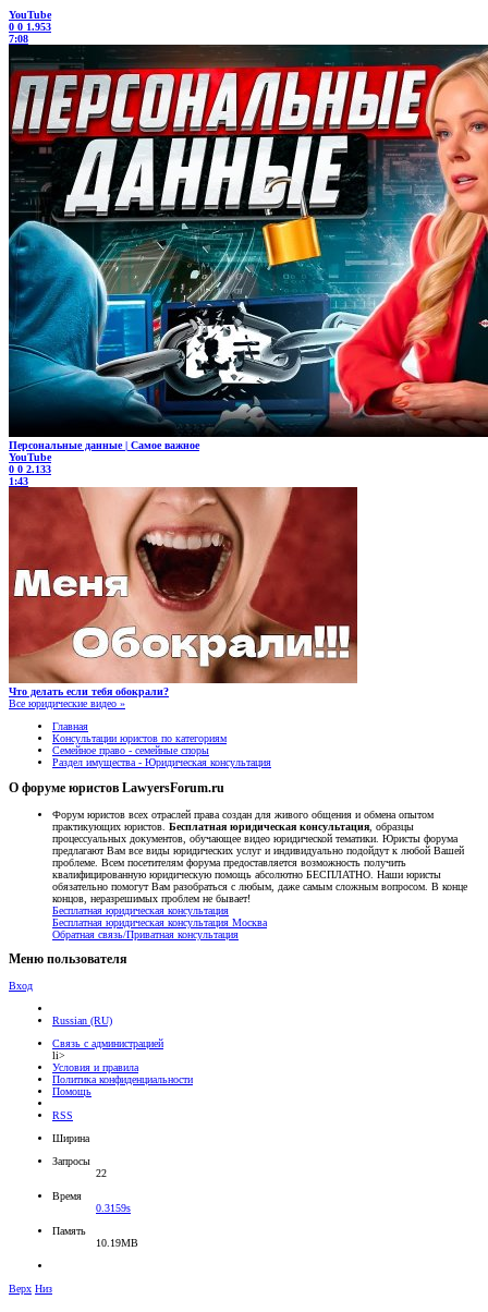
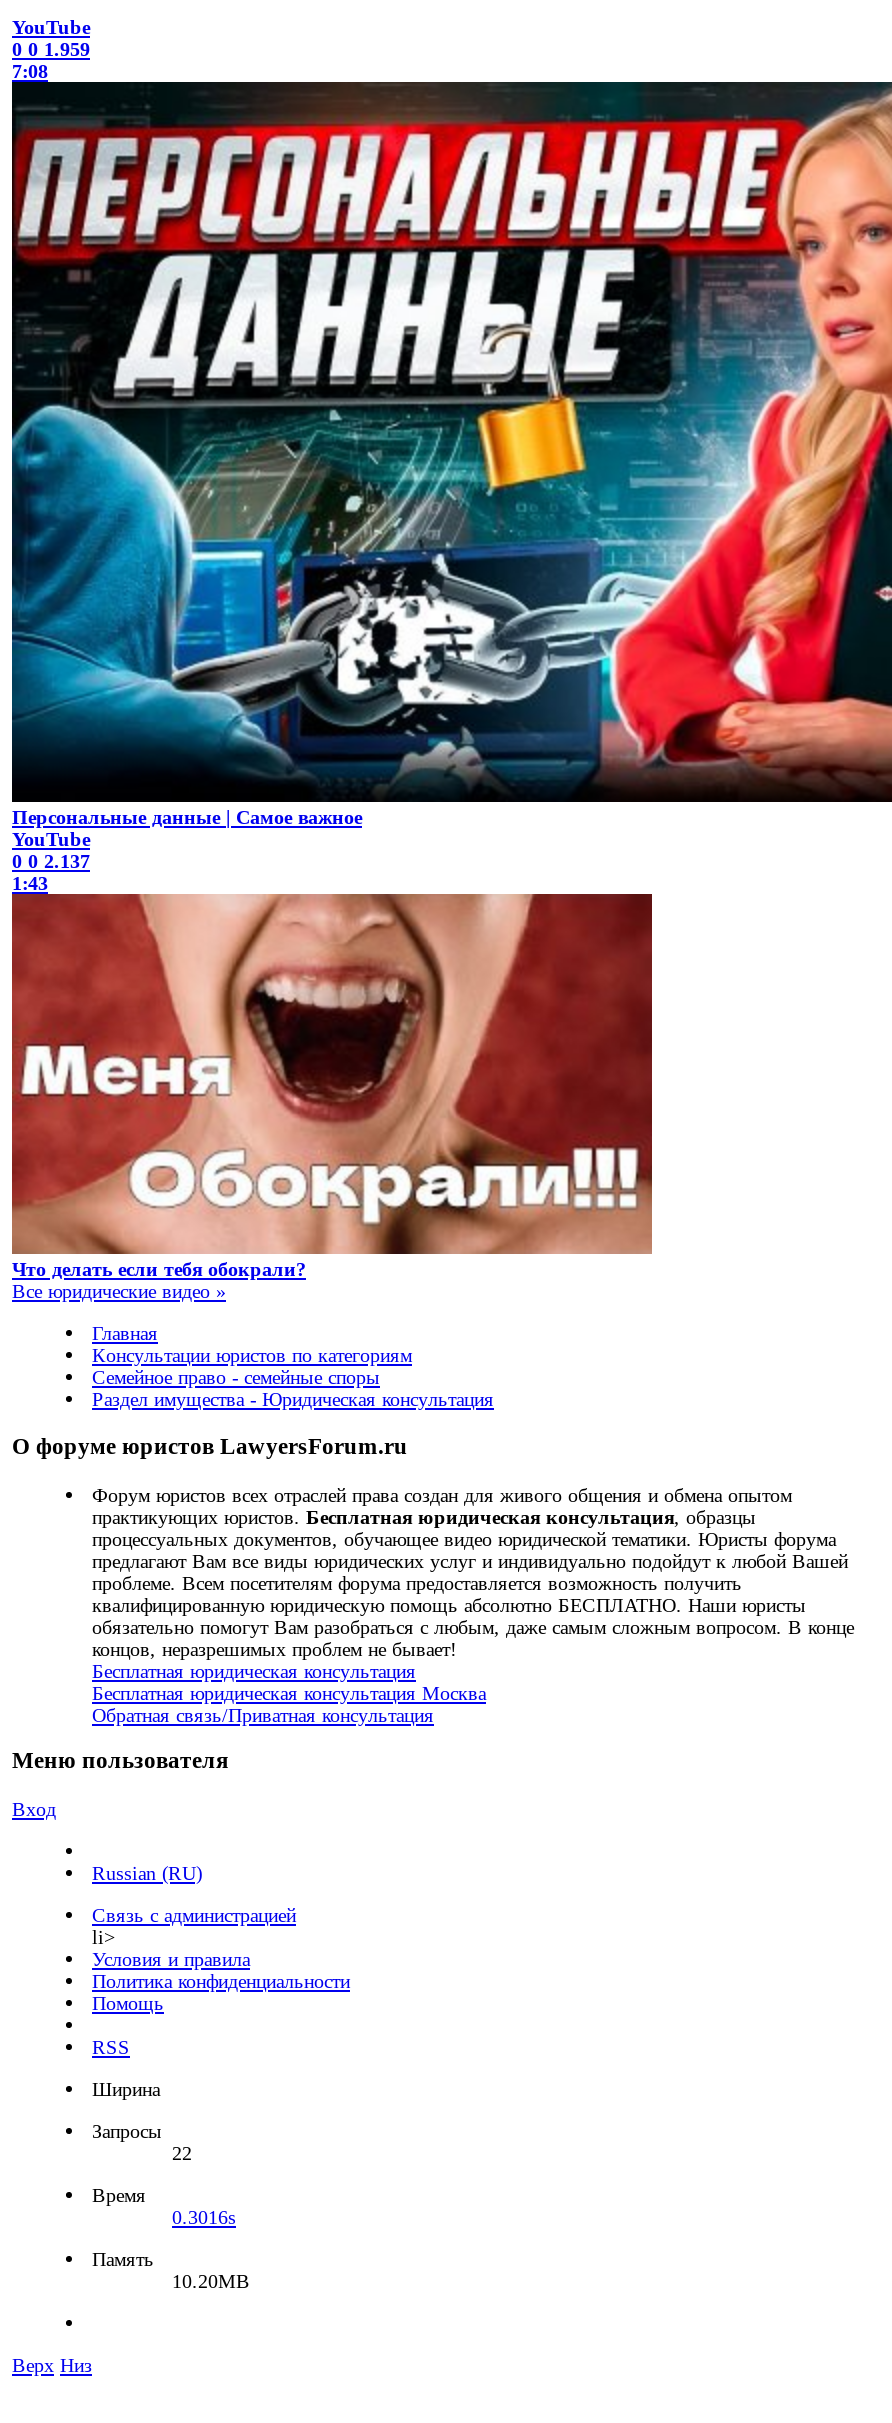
[9,21,51,33] 001.953 -> [12,38,90,60] 001.959
[9,463,51,475] 002.133 -> [12,850,90,872] 002.137
[96,1202,131,1214] 0.3159s -> [172,2206,236,2228] 0.3016s
[96,1237,138,1249] 10.19MB -> [172,2270,250,2292] 10.20MB

